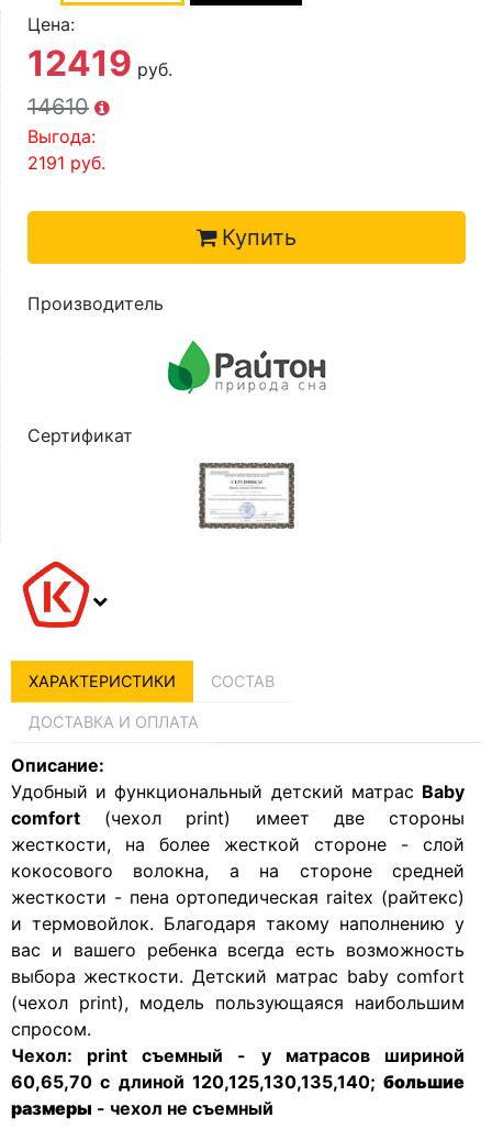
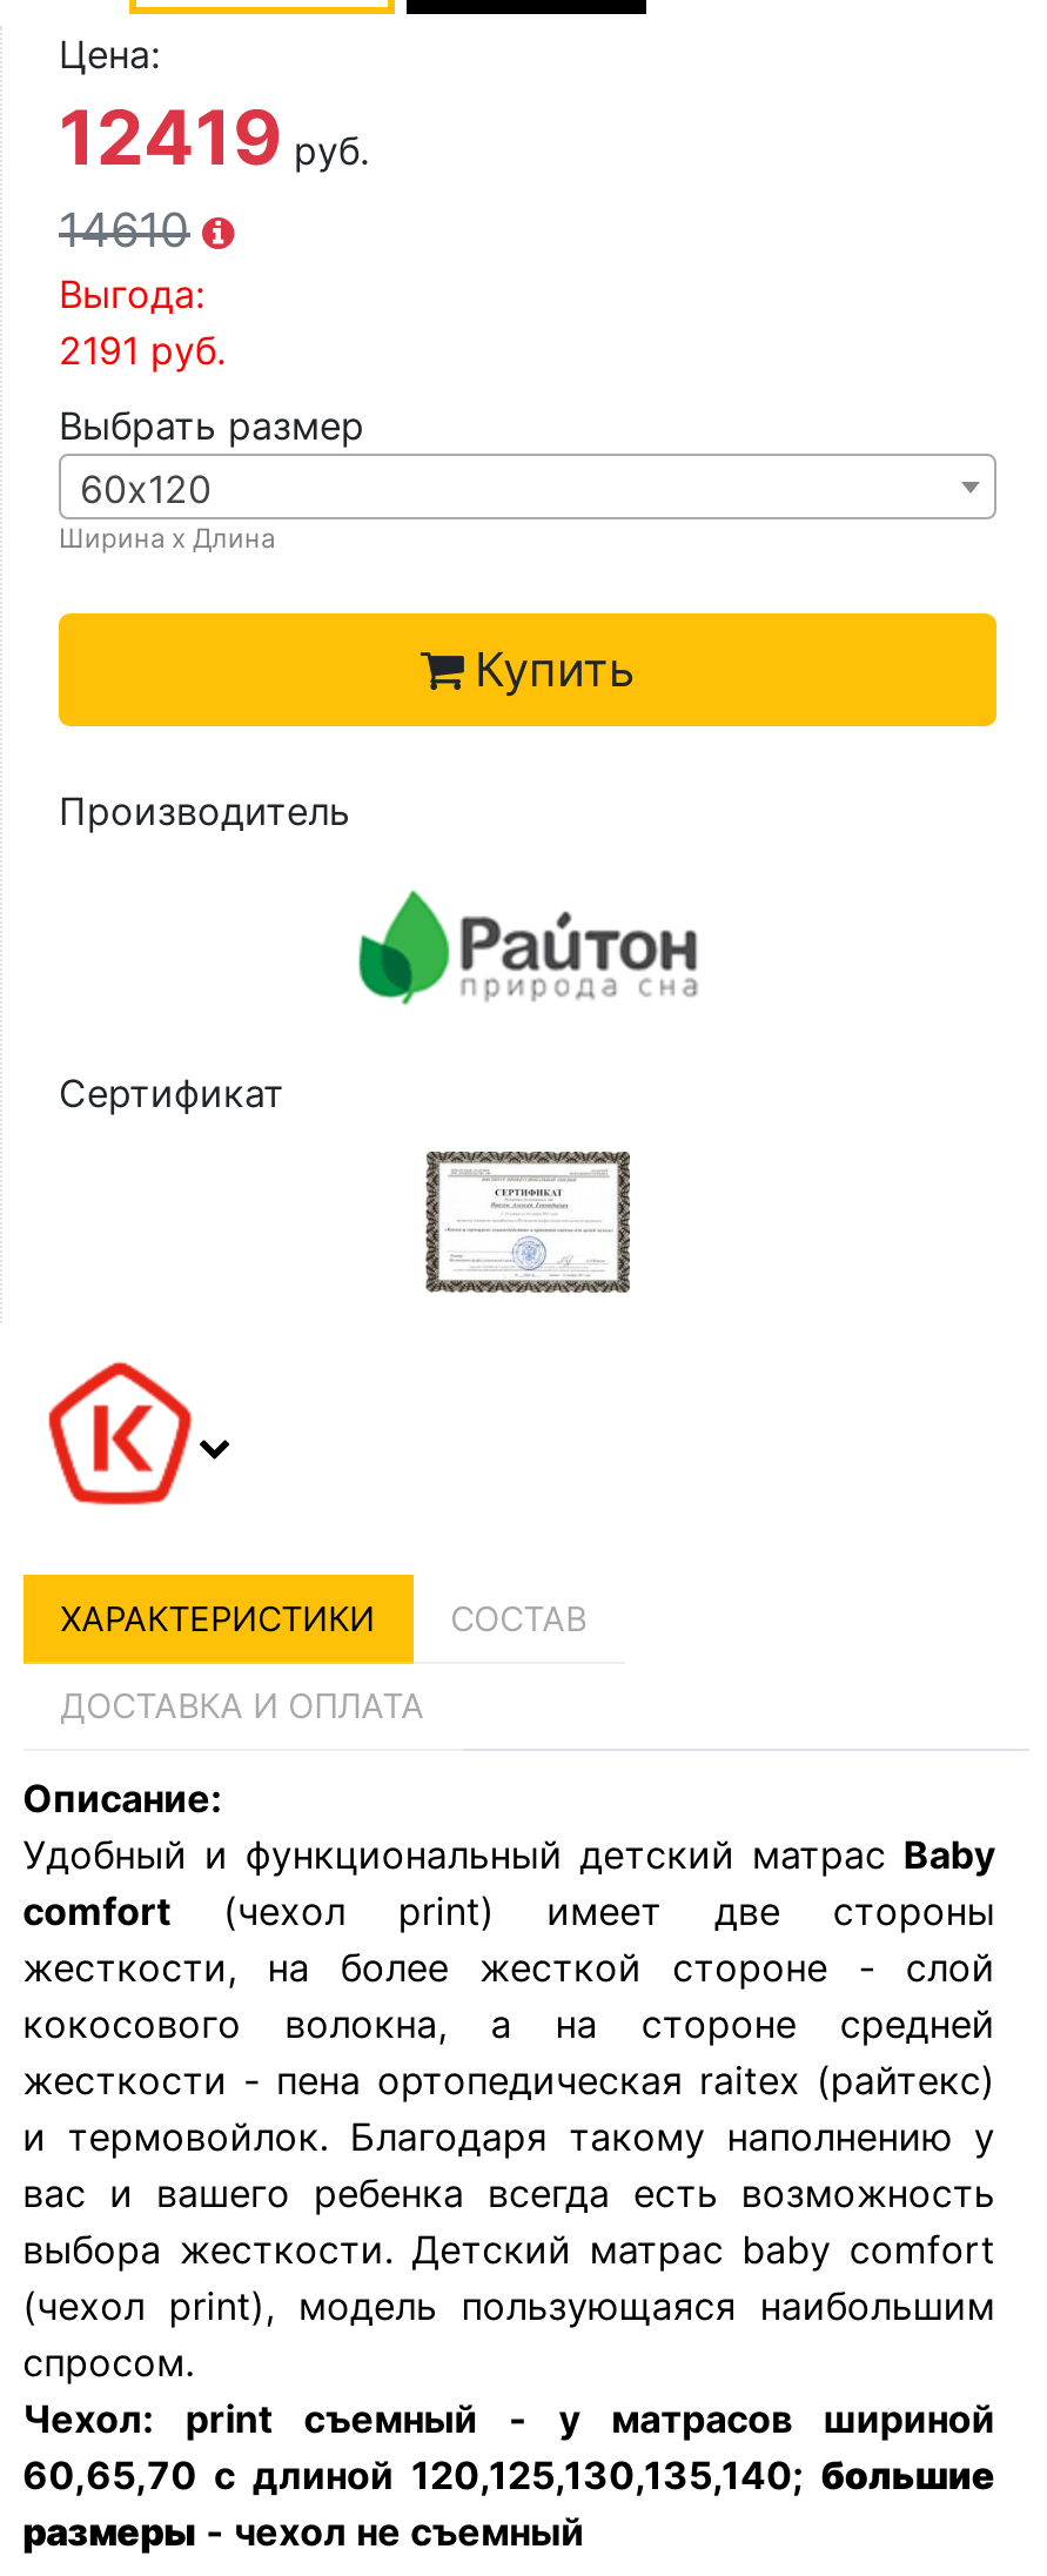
none -> [59,402,364,555] Выбрать размер | 60х120 | Ширина х Длина

